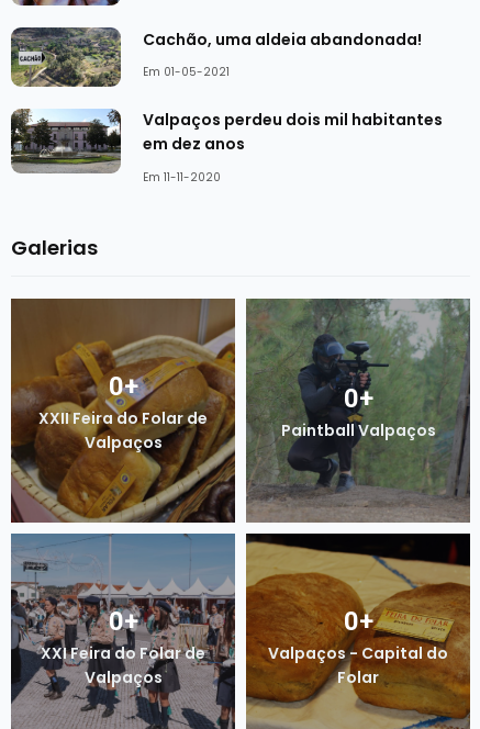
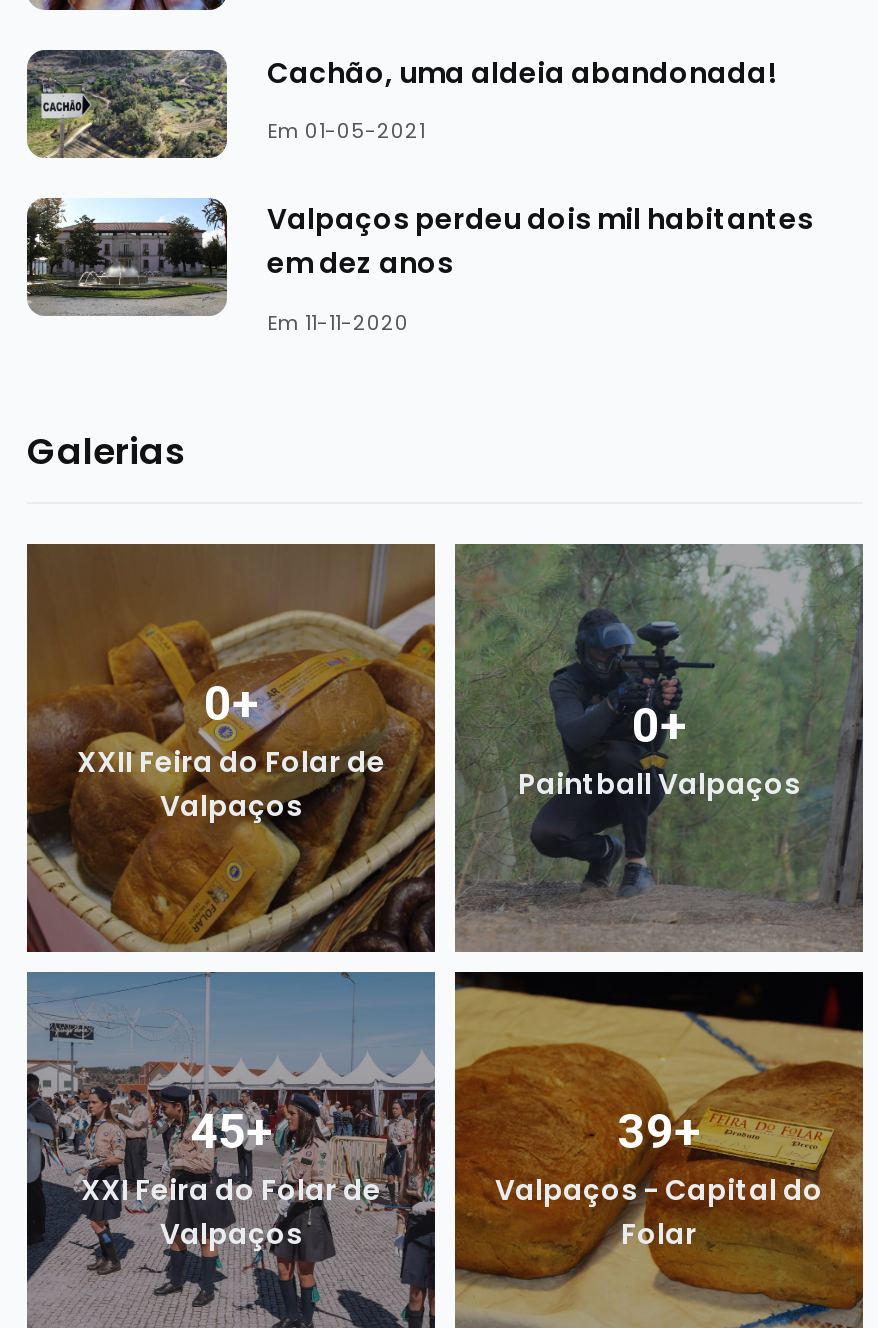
[108,606,138,636] 0+ -> [190,1103,272,1159] 45+
[343,606,373,636] 0+ -> [618,1103,700,1159] 39+

